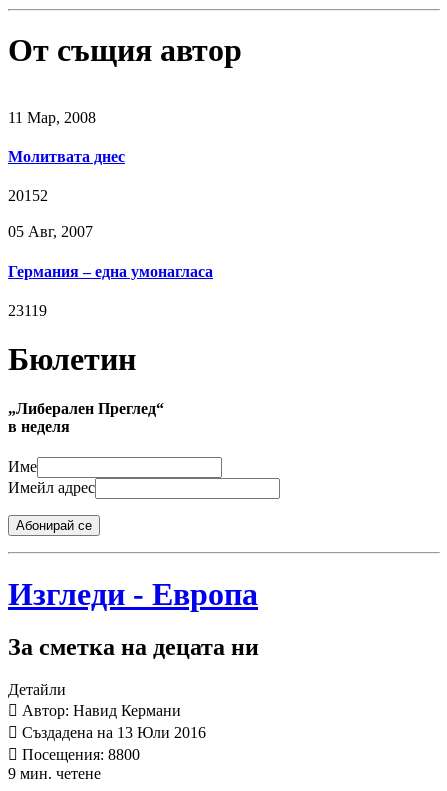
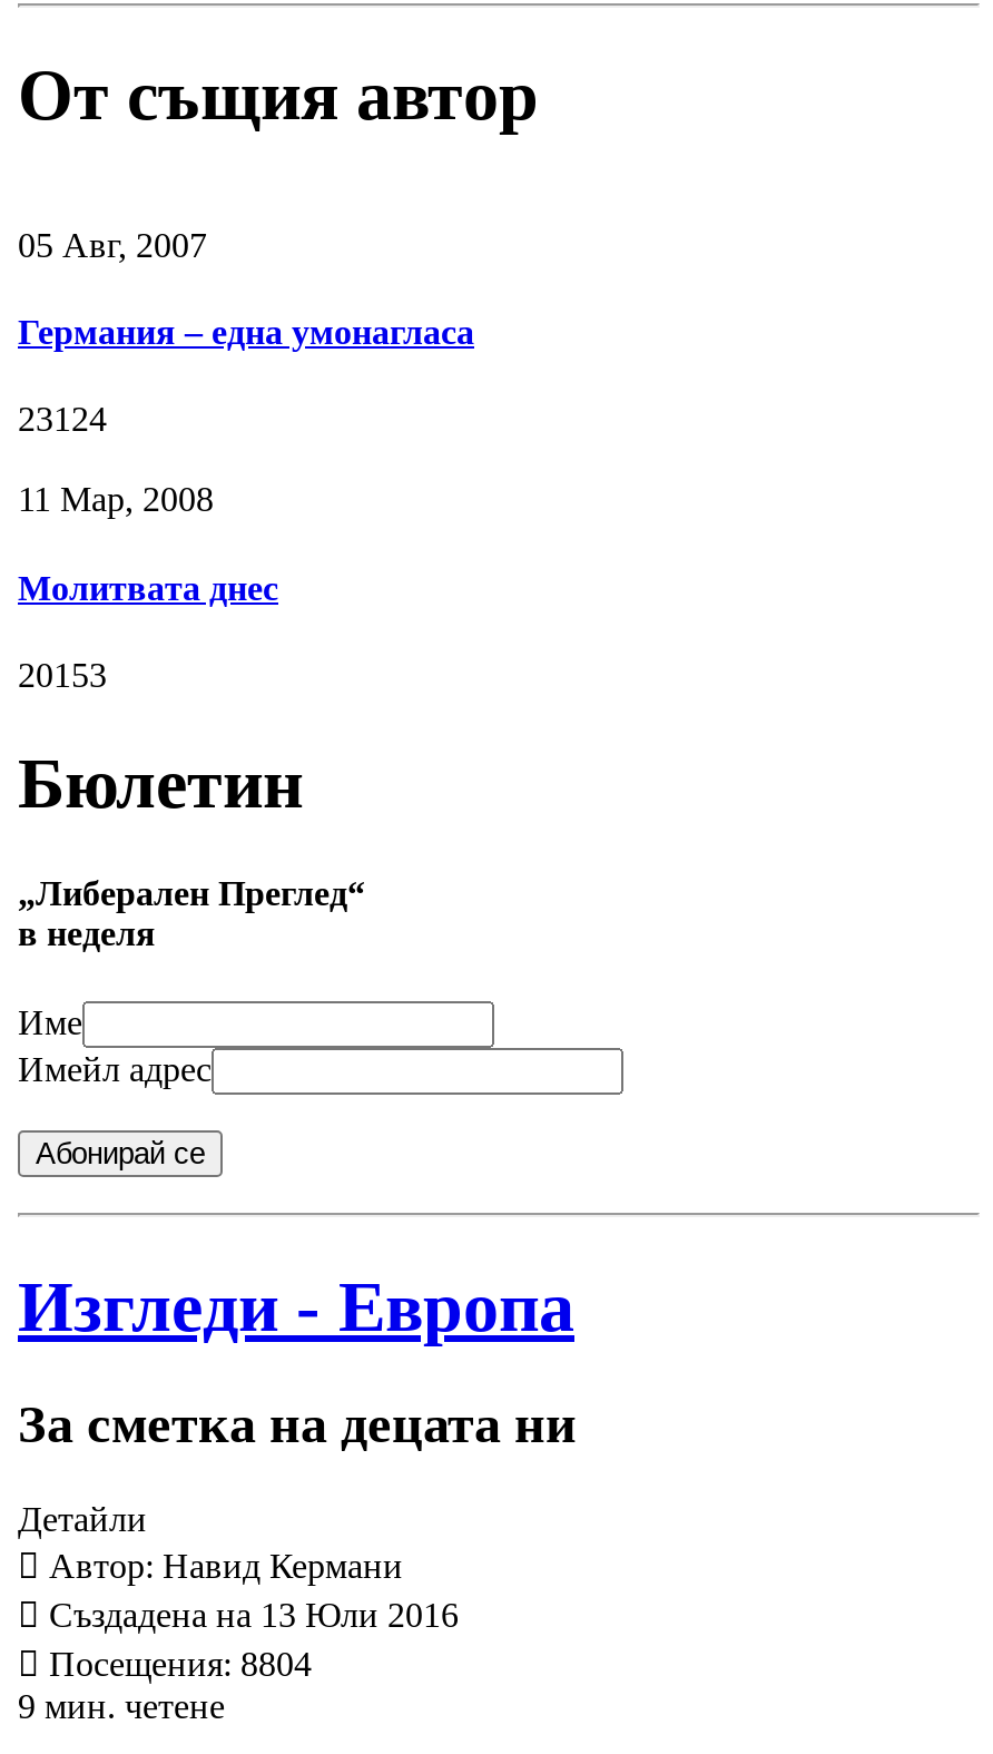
none -> [18,401,107,439] 23124
moved [8,109,125,165] -> [18,481,278,606]: 11 Мар, 2008 | Молитвата днес
[8,187,48,319] 20152 | 23119 -> [18,656,107,694] 20153
moved [8,223,213,280] -> [18,226,474,351]: 05 Авг, 2007 | Германия – една умонагласа
[18,746,140,763] Посещения: 8800 -> [40,1645,312,1683] Посещения: 8804

